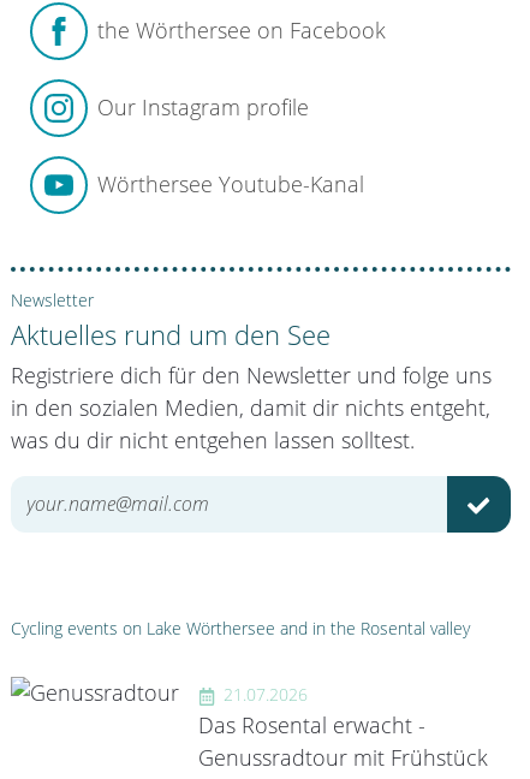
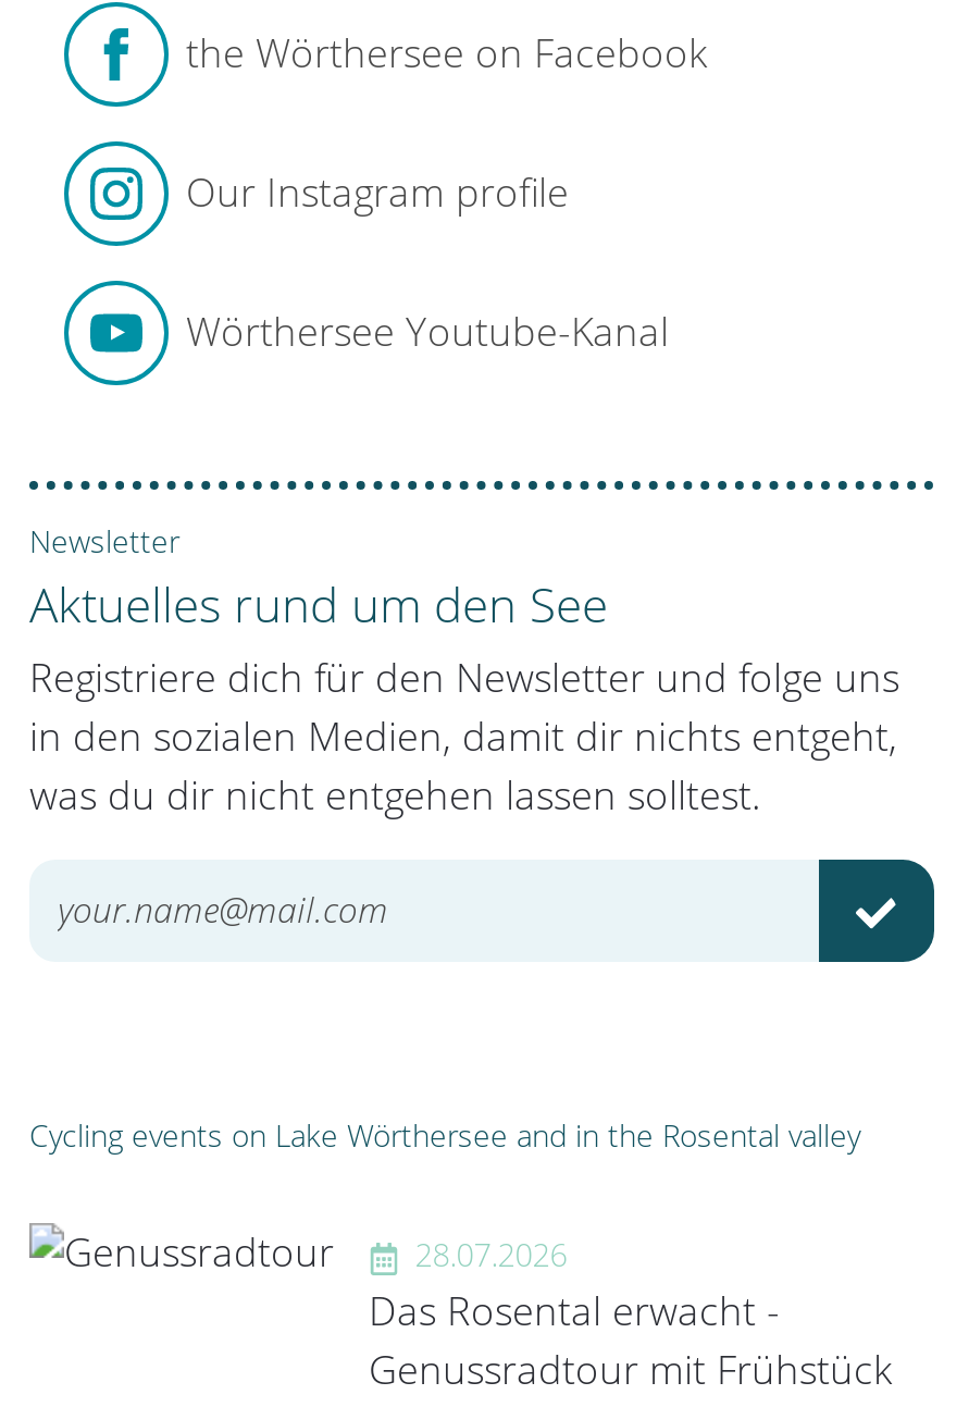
[224,683,313,706] 21.07.2026 -> [415,1235,576,1276] 28.07.2026

